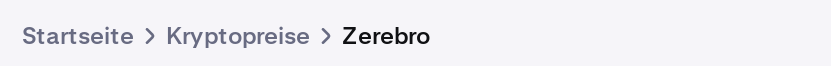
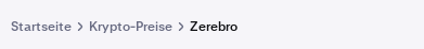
[166,20,310,52] Kryptopreise -> [89,18,172,35] Krypto-Preise

